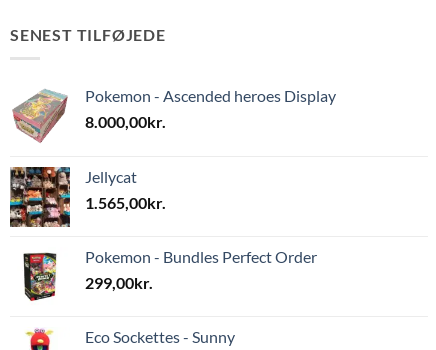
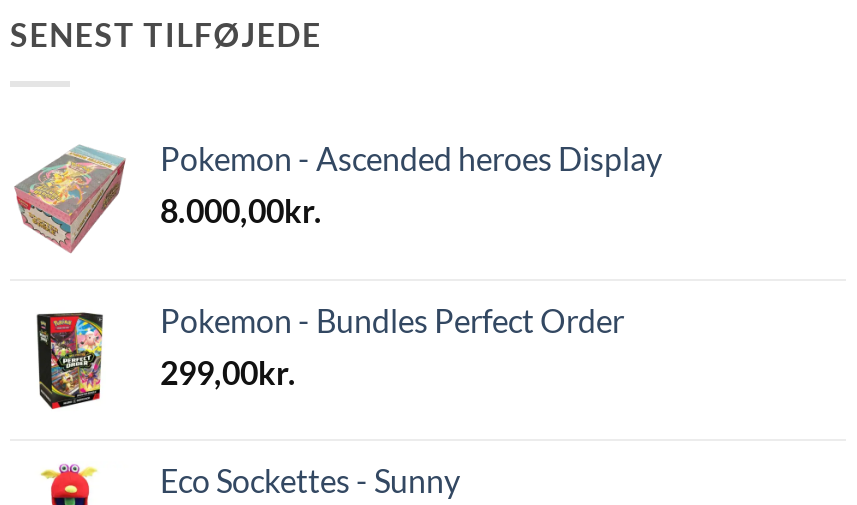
[9,166,166,228] [image] | Jellycat | 1.565,00kr. -> none

